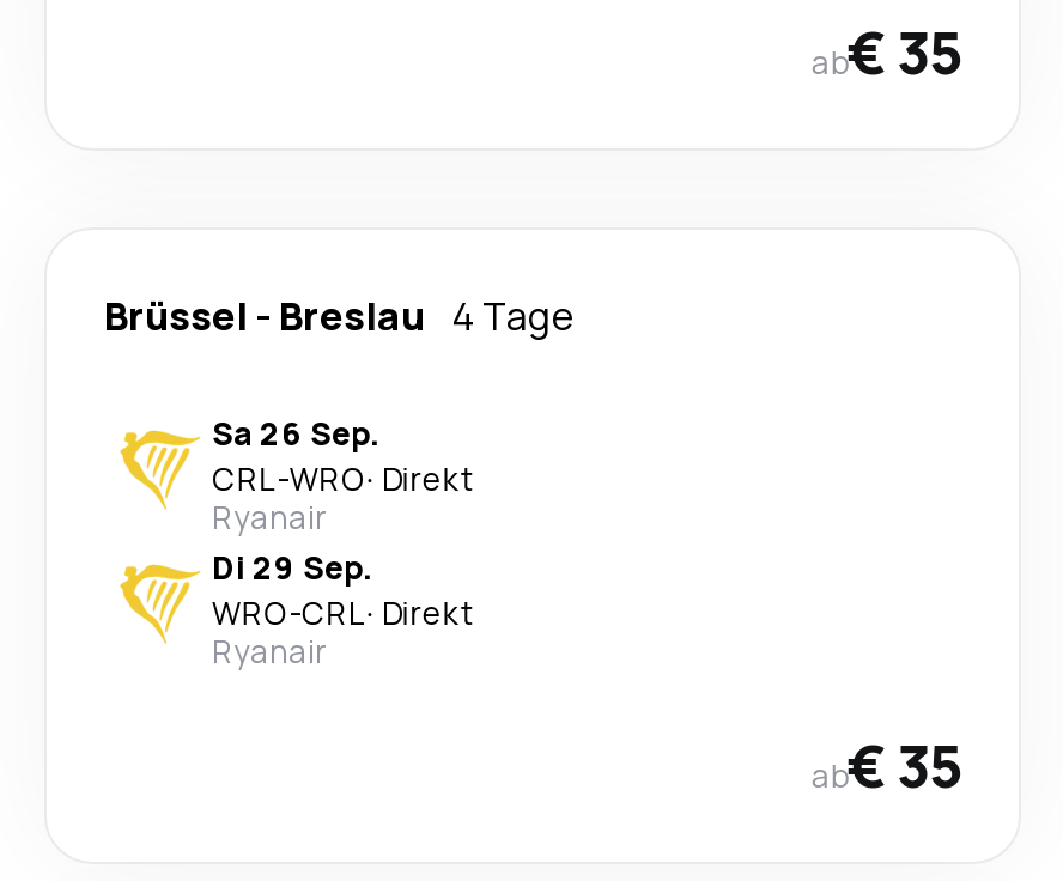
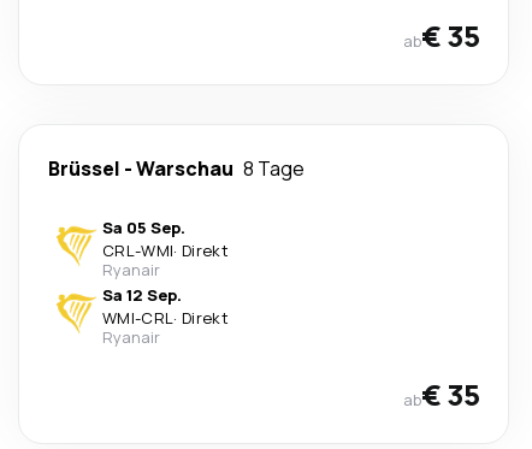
[104,290,576,342] Brüssel - Breslau 4 Tage -> [48,155,305,182] Brüssel - Warschau 8 Tage
[212,412,379,455] Sa 26 Sep. -> [102,217,185,238] Sa 05 Sep.
[212,457,475,500] CRL-WRO · Direkt -> [102,240,229,261] CRL-WMI · Direkt
[212,546,372,589] Di 29 Sep. -> [102,284,182,306] Sa 12 Sep.
[212,591,475,634] WRO-CRL · Direkt -> [102,307,229,329] WMI-CRL · Direkt

